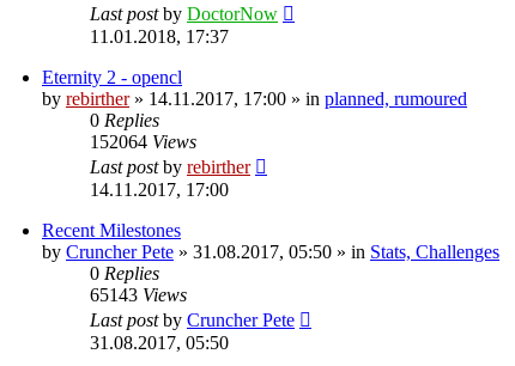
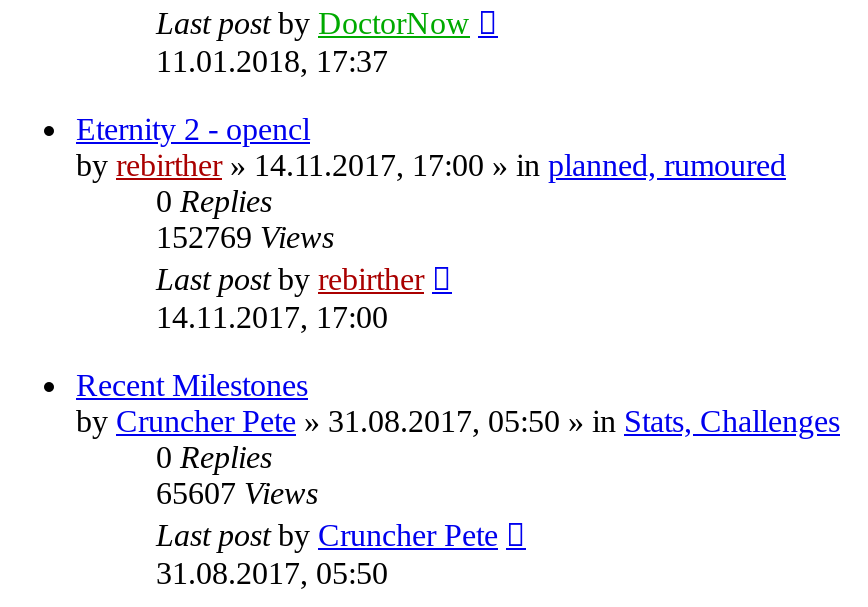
[90,131,196,152] 152064 Views -> [156,220,334,254] 152769 Views
[90,285,187,305] 65143 Views -> [156,476,318,510] 65607 Views

